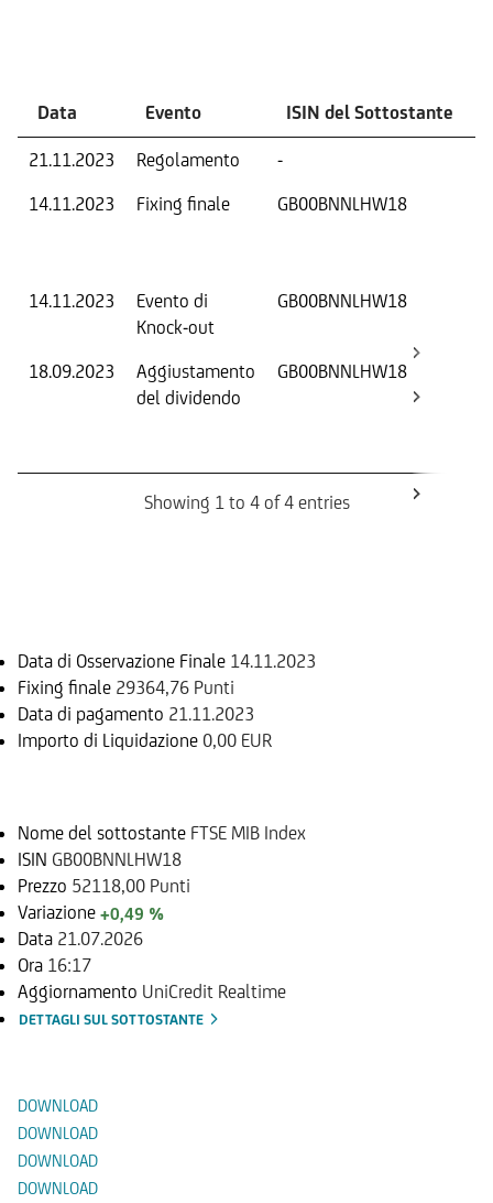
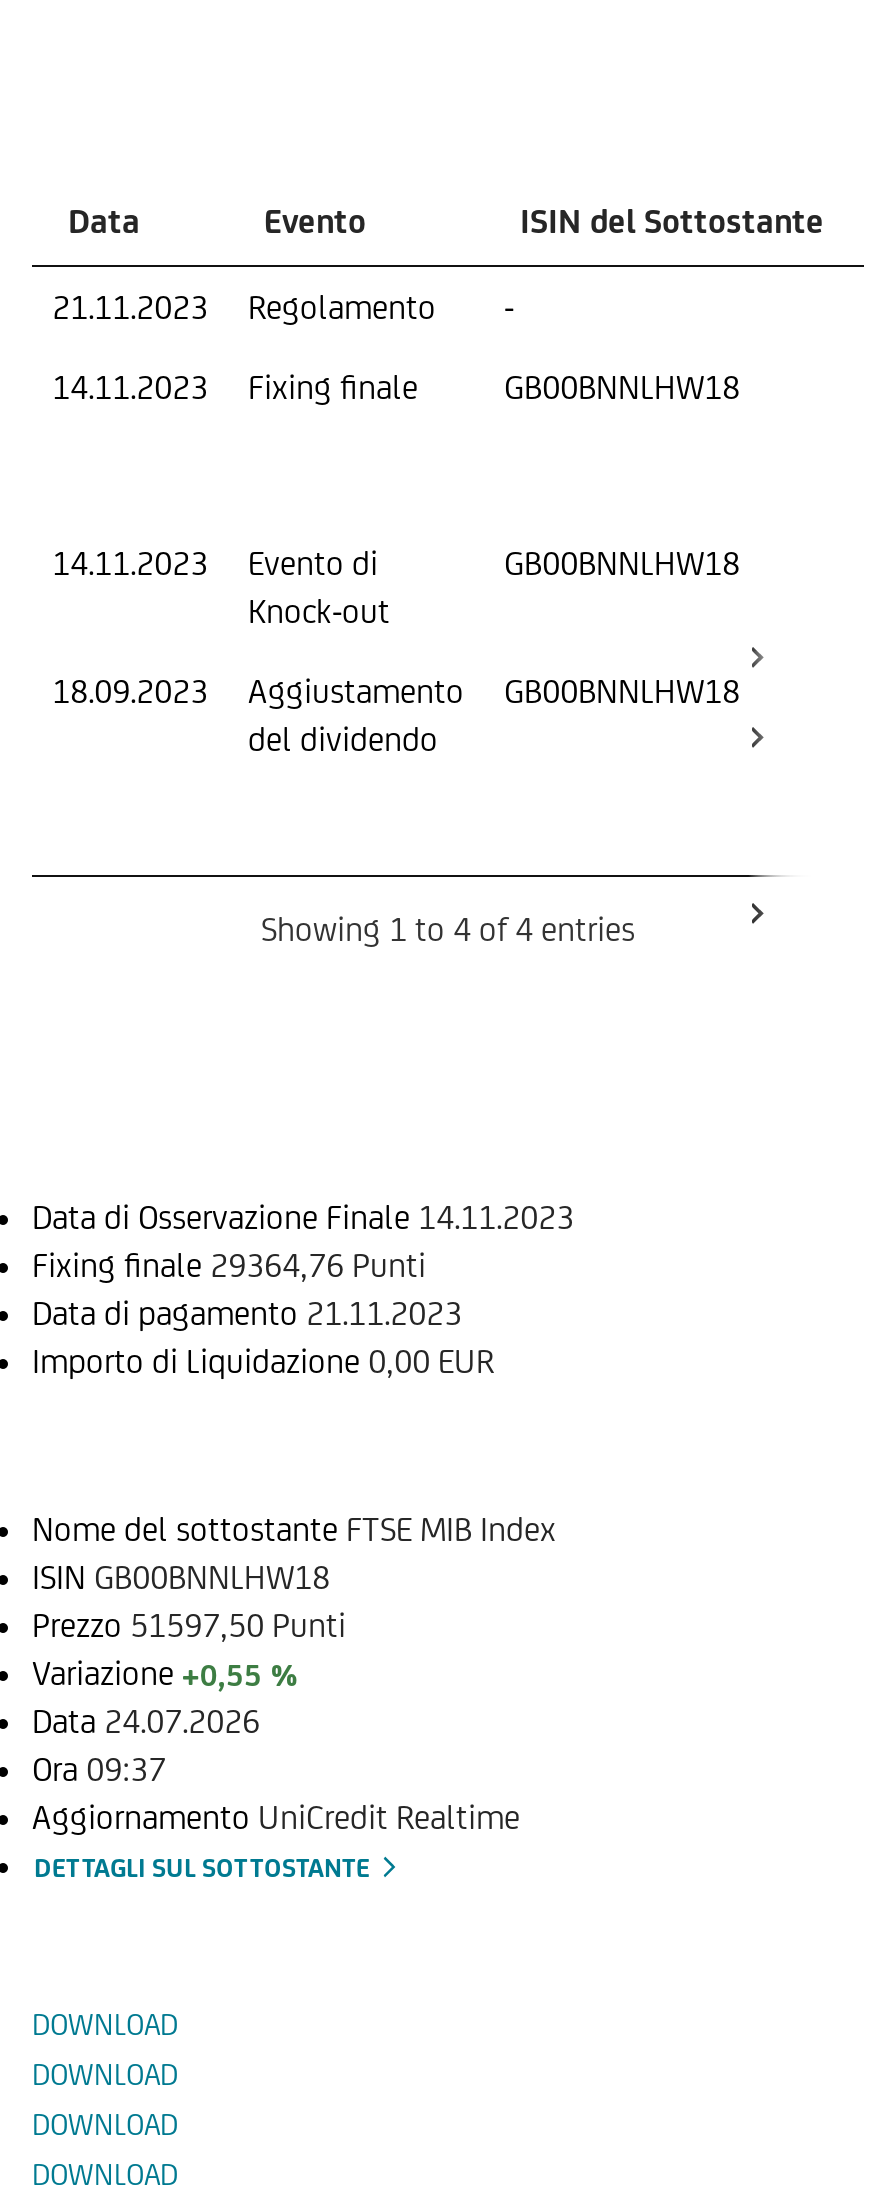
[18,874,190,896] Prezzo 52118,00 Punti -> [32,1604,346,1644] Prezzo 51597,50 Punti
[18,901,164,923] Variazione +0,49 % -> [32,1652,298,1692] Variazione +0,55 %
[18,927,143,949] Data 21.07.2026 -> [32,1700,260,1740] Data 24.07.2026
[18,954,96,976] Ora 16:17 -> [32,1748,174,1788] Ora 09:37

